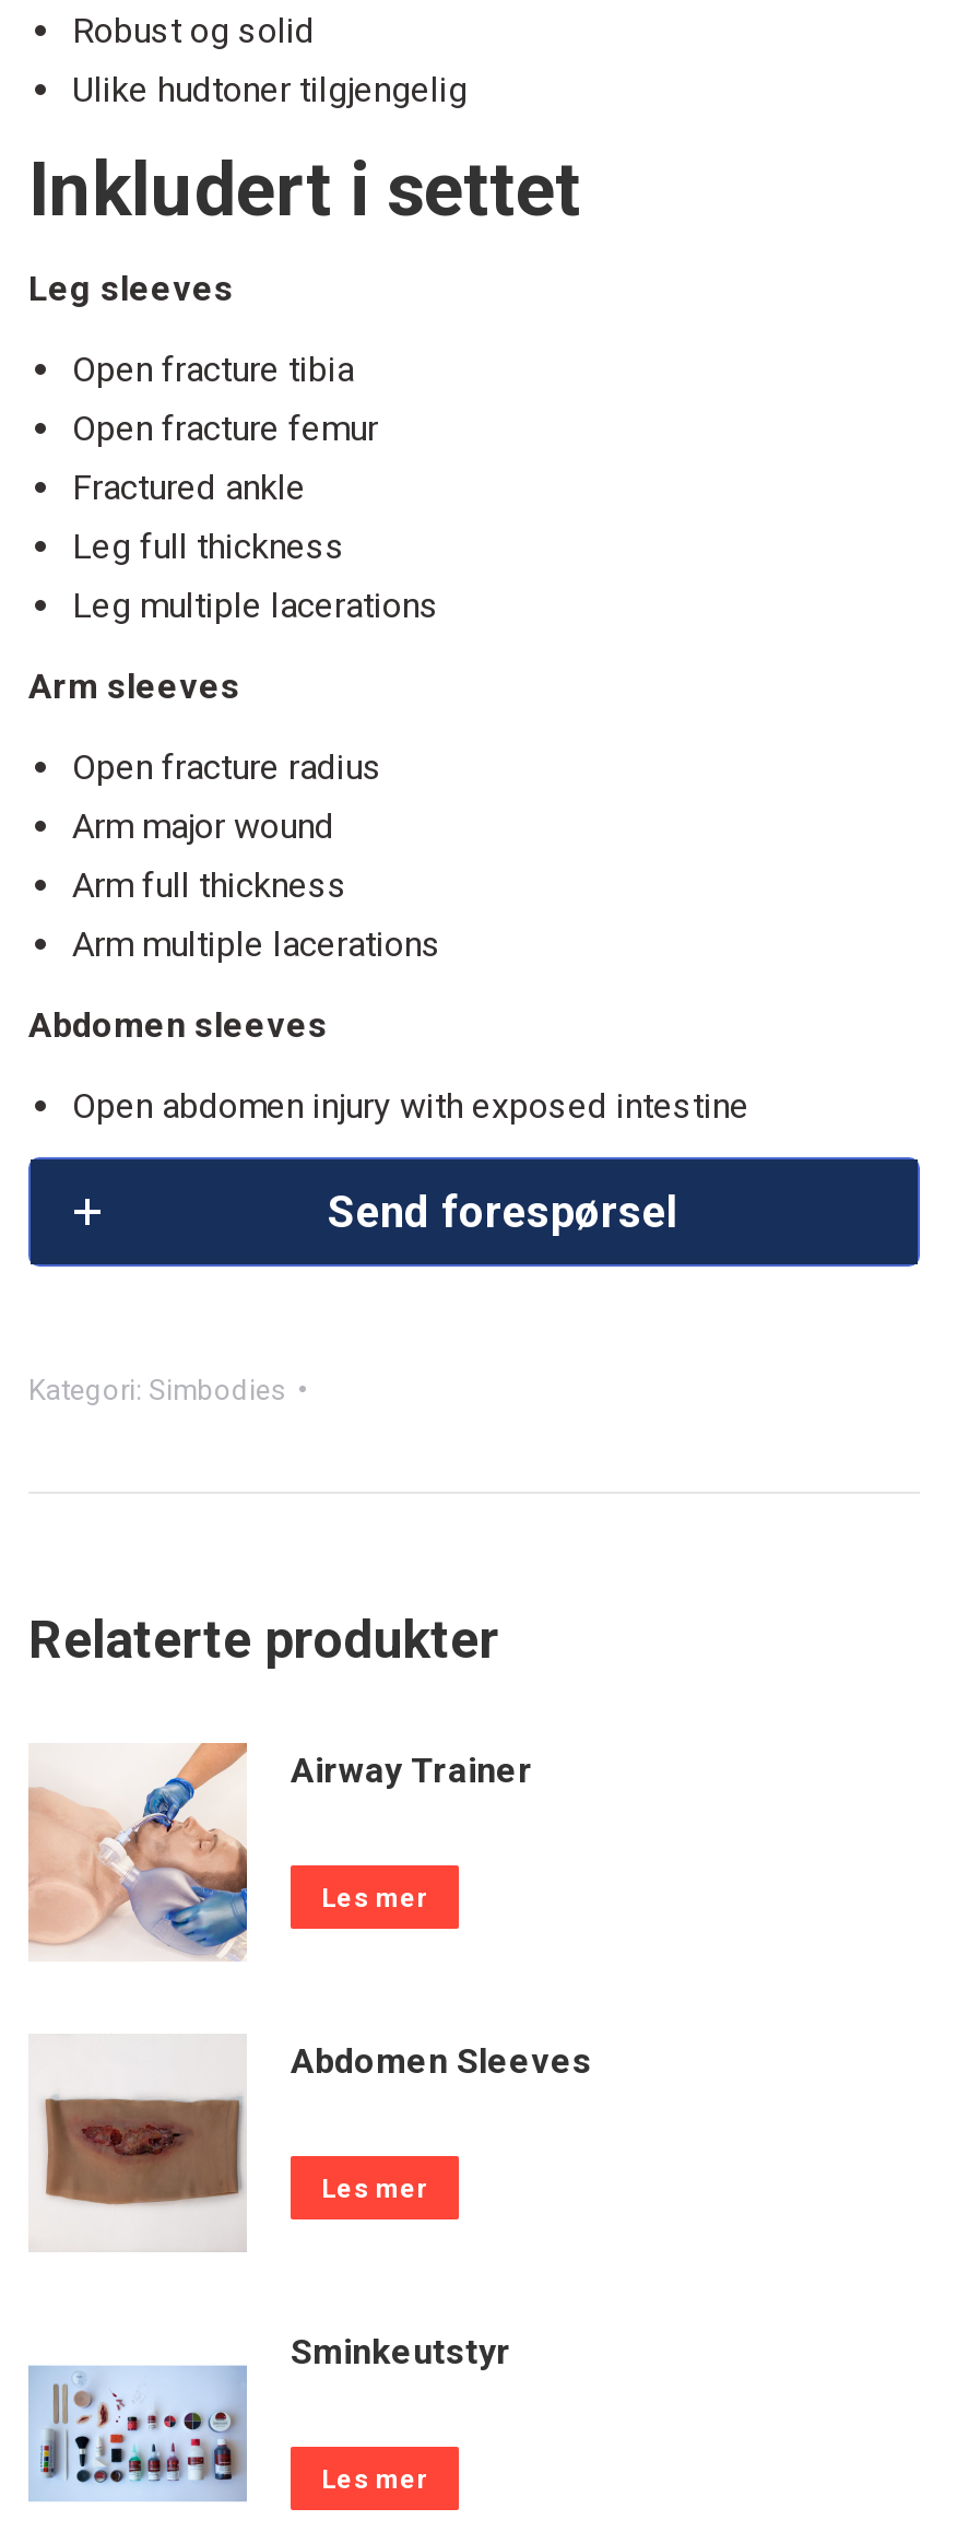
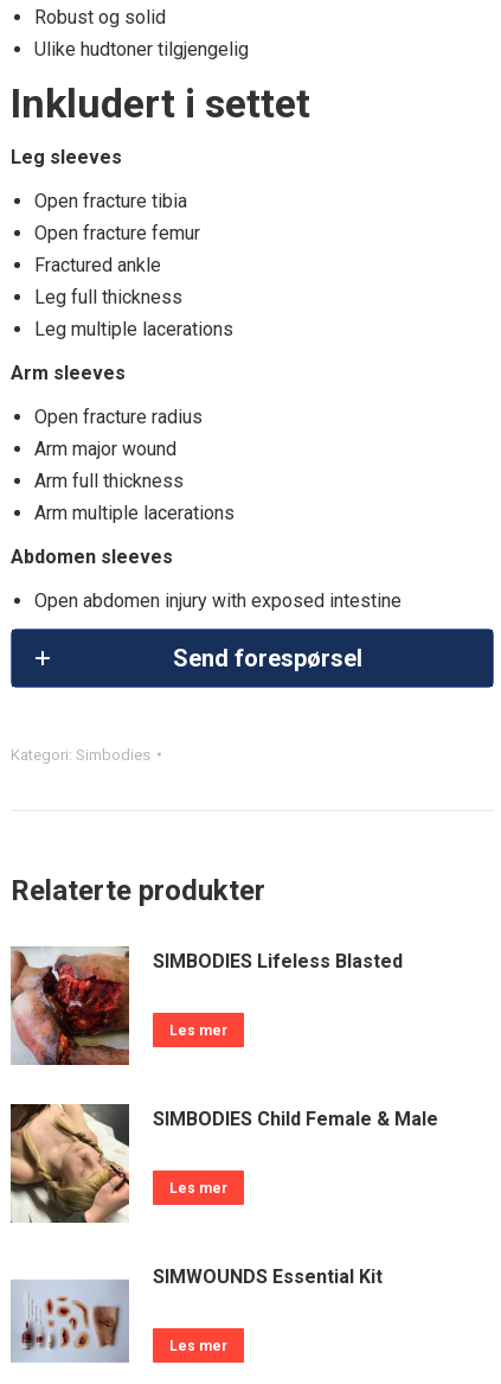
[28,1743,533,1962] [image] | Airway Trainer -> [9,946,403,1066] [image] | SIMBODIES Lifeless Blasted
[28,2034,592,2252] [image] | Abdomen Sleeves -> [9,1103,438,1224] [image] | SIMBODIES Child Female & Male
[31,2330,511,2510] [image] | Sminkeutstyr -> [11,1265,383,1364] [image] | SIMWOUNDS Essential Kit

